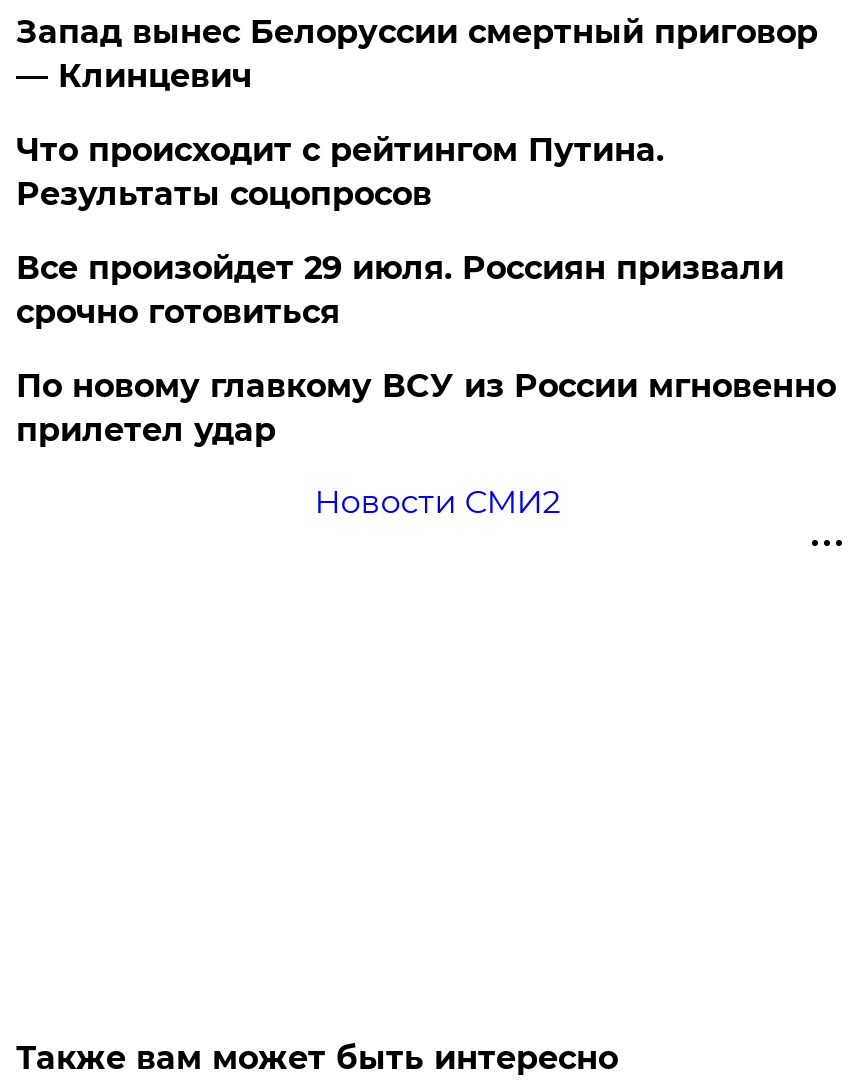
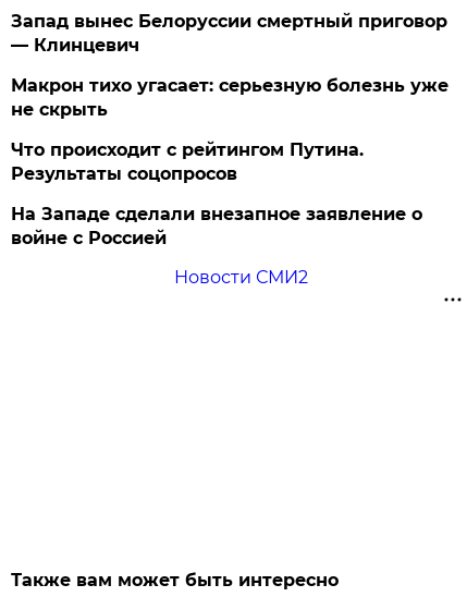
none -> [11,75,449,120] Макрон тихо угасает: серьезную болезнь уже | не скрыть
moved [16,131,664,213] -> [11,140,364,184]: Что происходит с рейтингом Путина. | Результаты соцопросов
[16,249,836,449] Все произойдет 29 июля. Россиян призвали | срочно готовиться | По новому главкому ВСУ из России мгновенно | прилетел удар -> [11,204,423,248] На Западе сделали внезапное заявление о | войне с Россией

